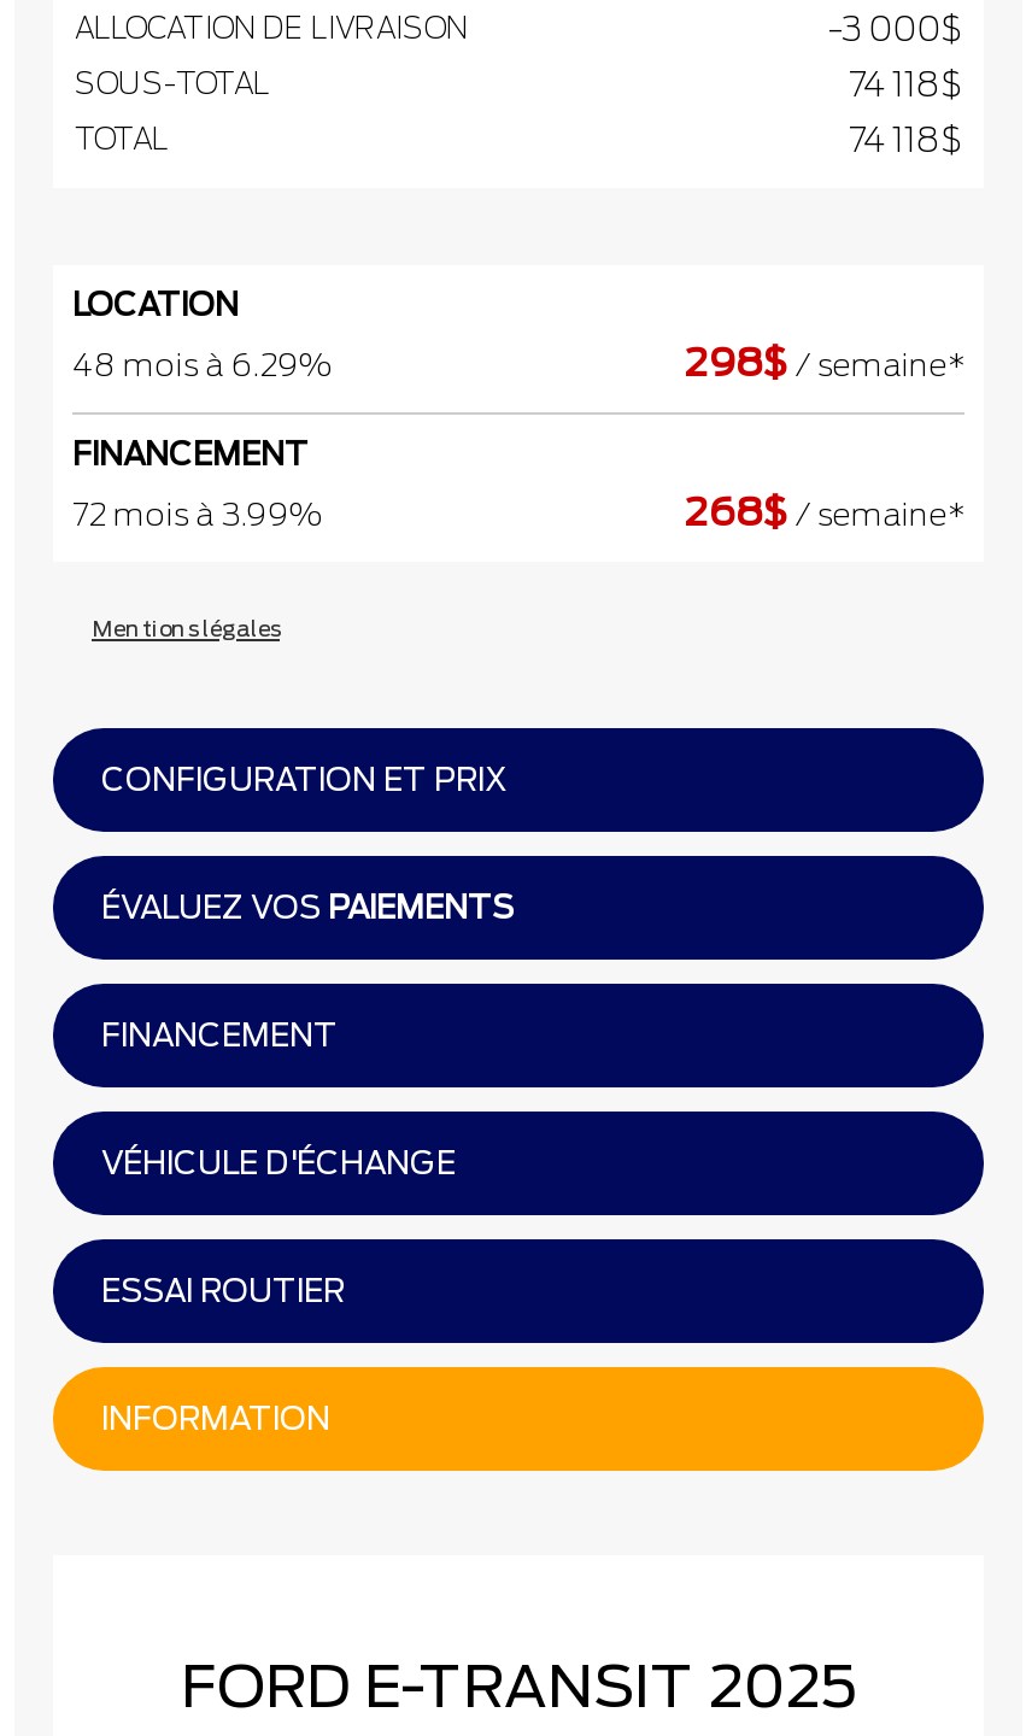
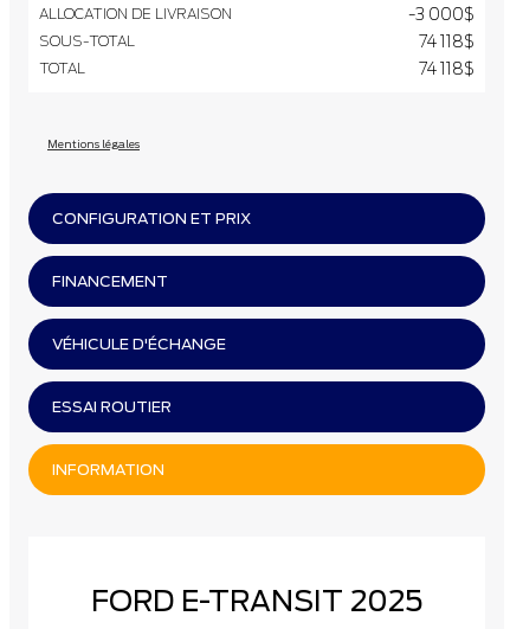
[72,288,964,536] LOCATION | 48 mois à 6.29% | 298$ / semaine* | FINANCEMENT | 72 mois à 3.99% | 268$ / semaine* -> none
[101,891,514,927] ÉVALUEZ VOS PAIEMENTS -> none

